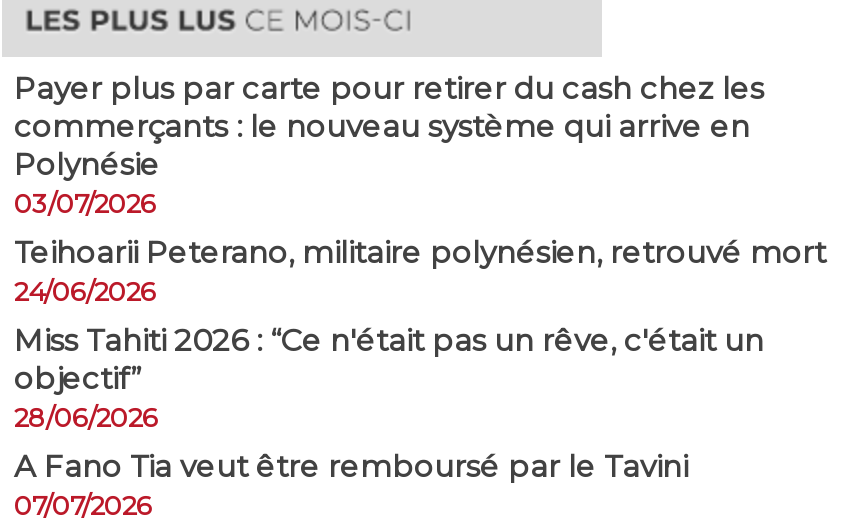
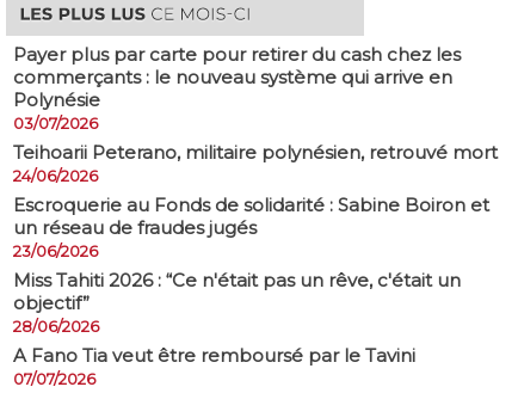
none -> [13,194,489,260] Escroquerie au Fonds de solidarité : Sabine Boiron et | un réseau de fraudes jugés | 23/06/2026

